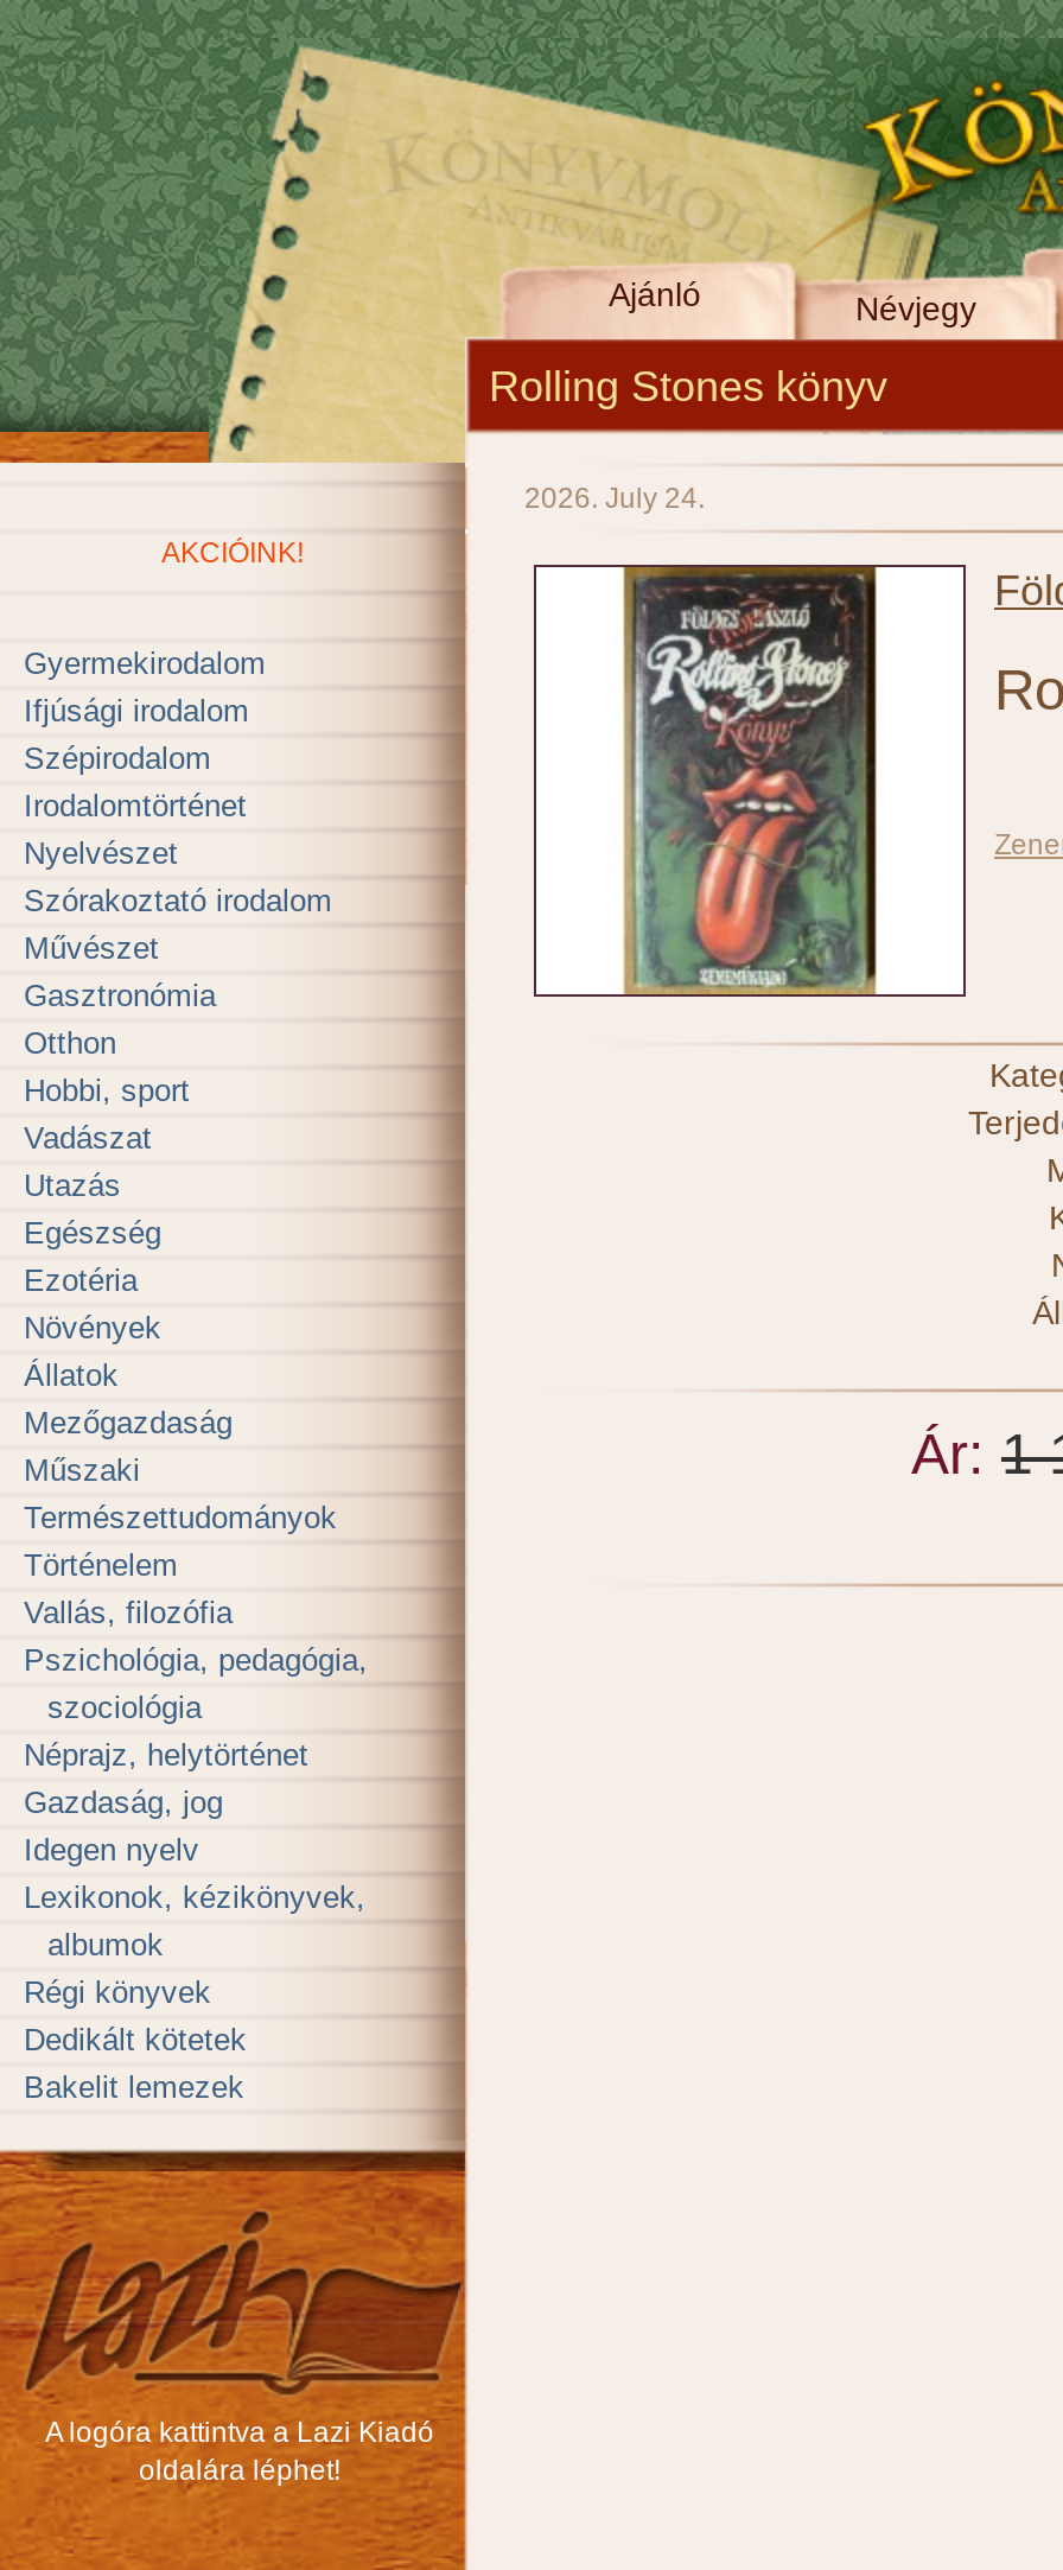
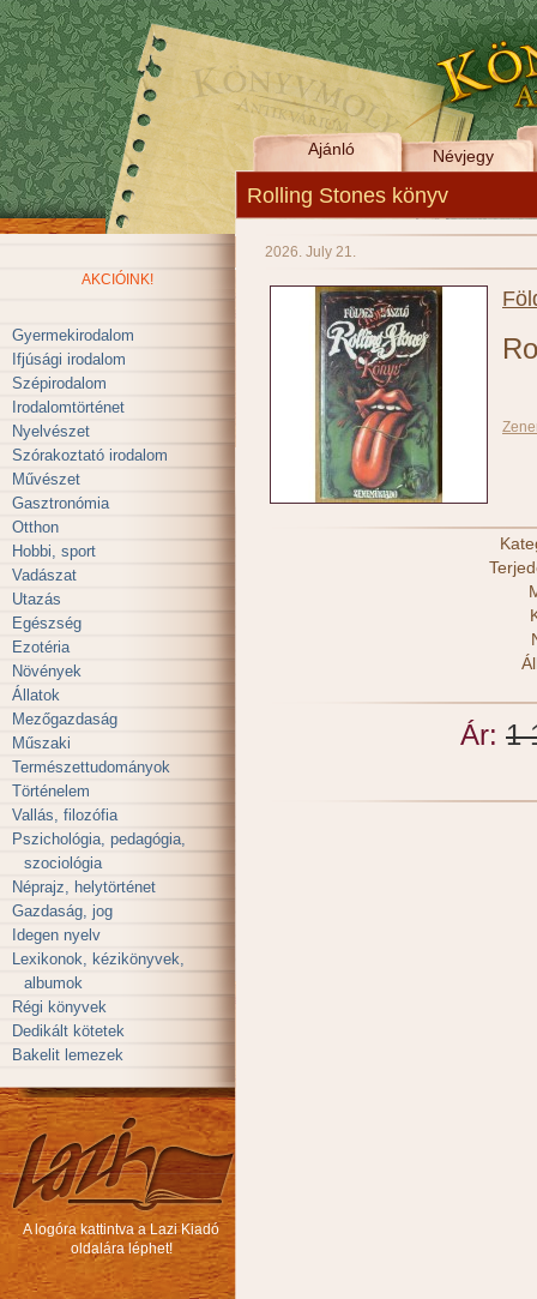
[524,482,705,515] 2026. July 24. -> [265,243,356,260] 2026. July 21.

